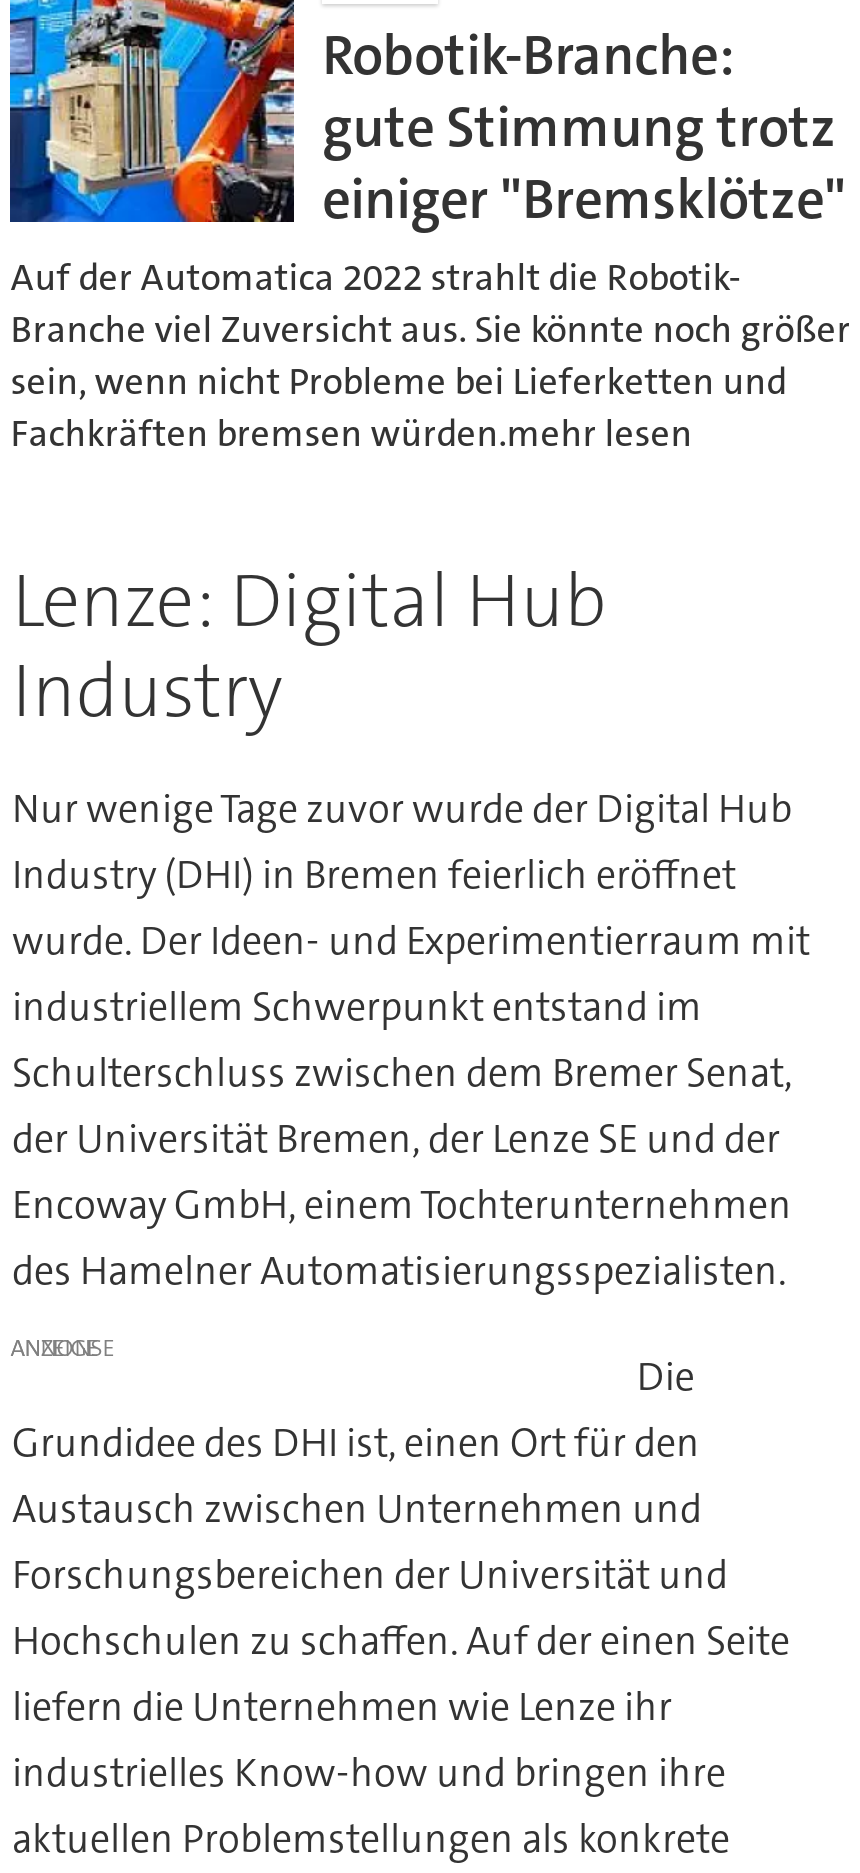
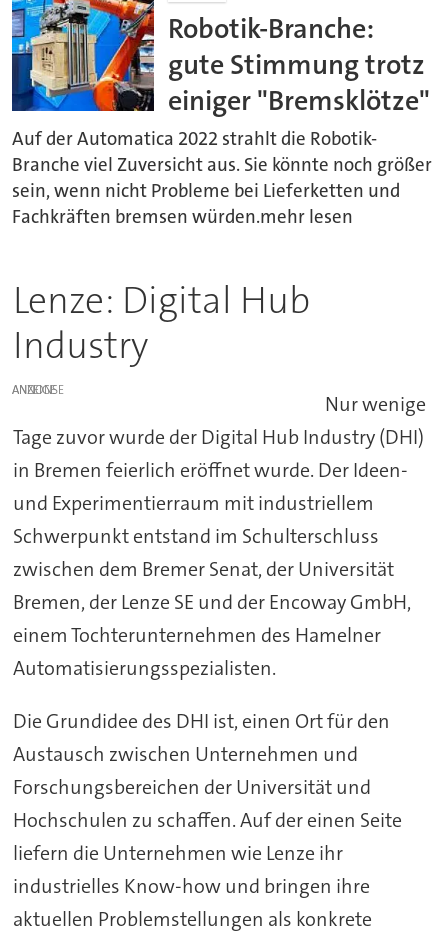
[12,783,810,1297] Nur wenige Tage zuvor wurde der Digital Hub | Industry (DHI) in Bremen feierlich eröffnet | wurde. Der Ideen- und Experimentierraum mit | industriellem Schwerpunkt entstand im | Schulterschluss zwischen dem Bremer Senat, | der Universität Bremen, der Lenze SE und der | Encoway GmbH, einem Tochterunternehmen | des Hamelner Automatisierungsspezialisten. -> none
moved [10,1333,98,1365] -> [12,382,56,398]: ANZEIGE
[12,1351,700,1469] Die | Grundidee des DHI ist, einen Ort für den -> [13,391,426,734] Nur wenige | Tage zuvor wurde der Digital Hub Industry (DHI) | in Bremen feierlich eröffnet wurde. Der Ideen- | und Experimentierraum mit industriellem | Schwerpunkt entstand im Schulterschluss | zwischen dem Bremer Senat, der Universität | Bremen, der Lenze SE und der Encoway GmbH, | einem Tochterunternehmen des Hamelner | Automatisierungsspezialisten. | Die Grundidee des DHI ist, einen Ort für den

